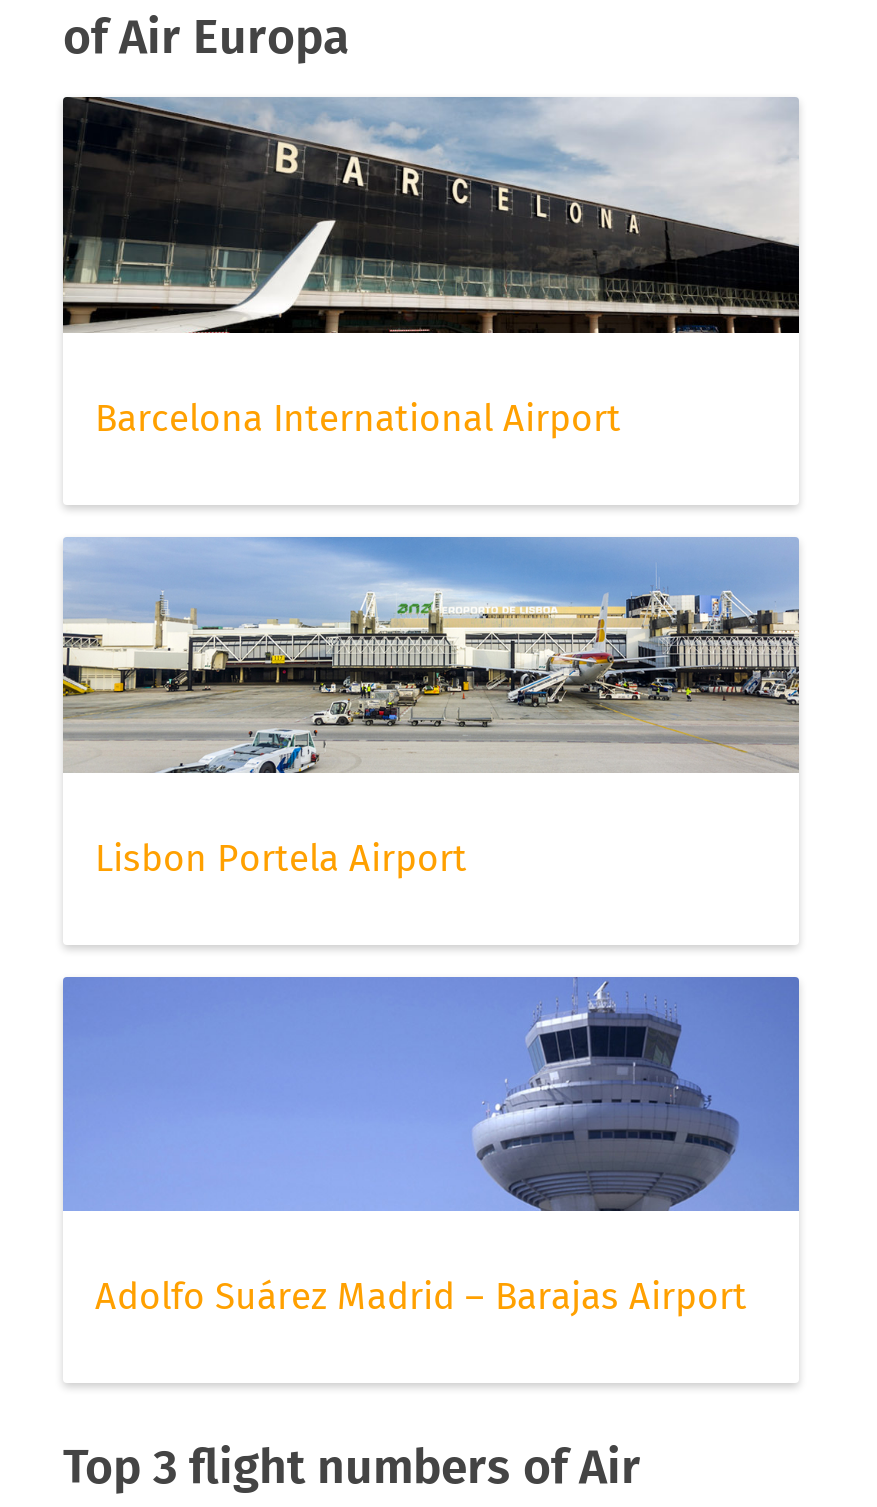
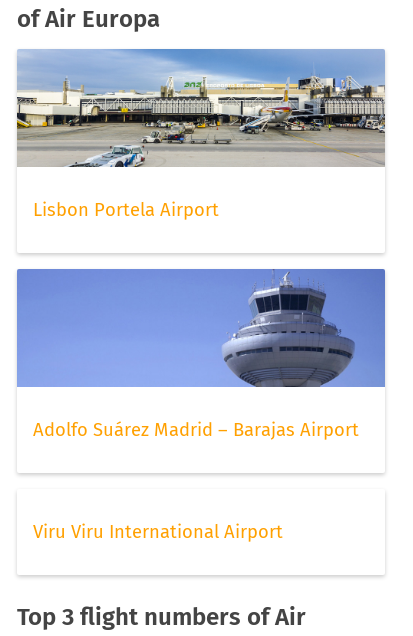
[61,95,799,441] [image] | Barcelona International Airport -> none
moved [59,537,803,1319] -> [15,49,387,440]: [image] | Lisbon Portela Airport | Adolfo Suárez Madrid – Barajas Airport
none -> [33,520,283,542] Viru Viru International Airport

